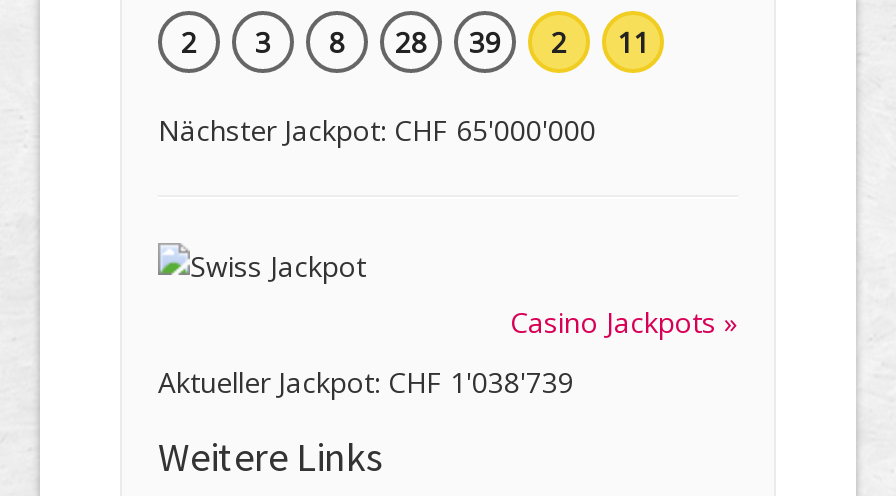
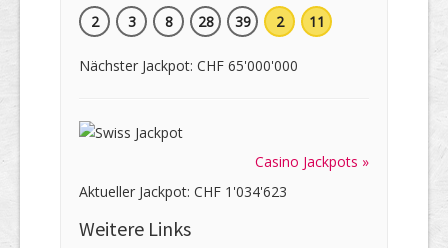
[158,364,574,402] Aktueller Jackpot: CHF 1'038'739 -> [79,182,287,201] Aktueller Jackpot: CHF 1'034'623

